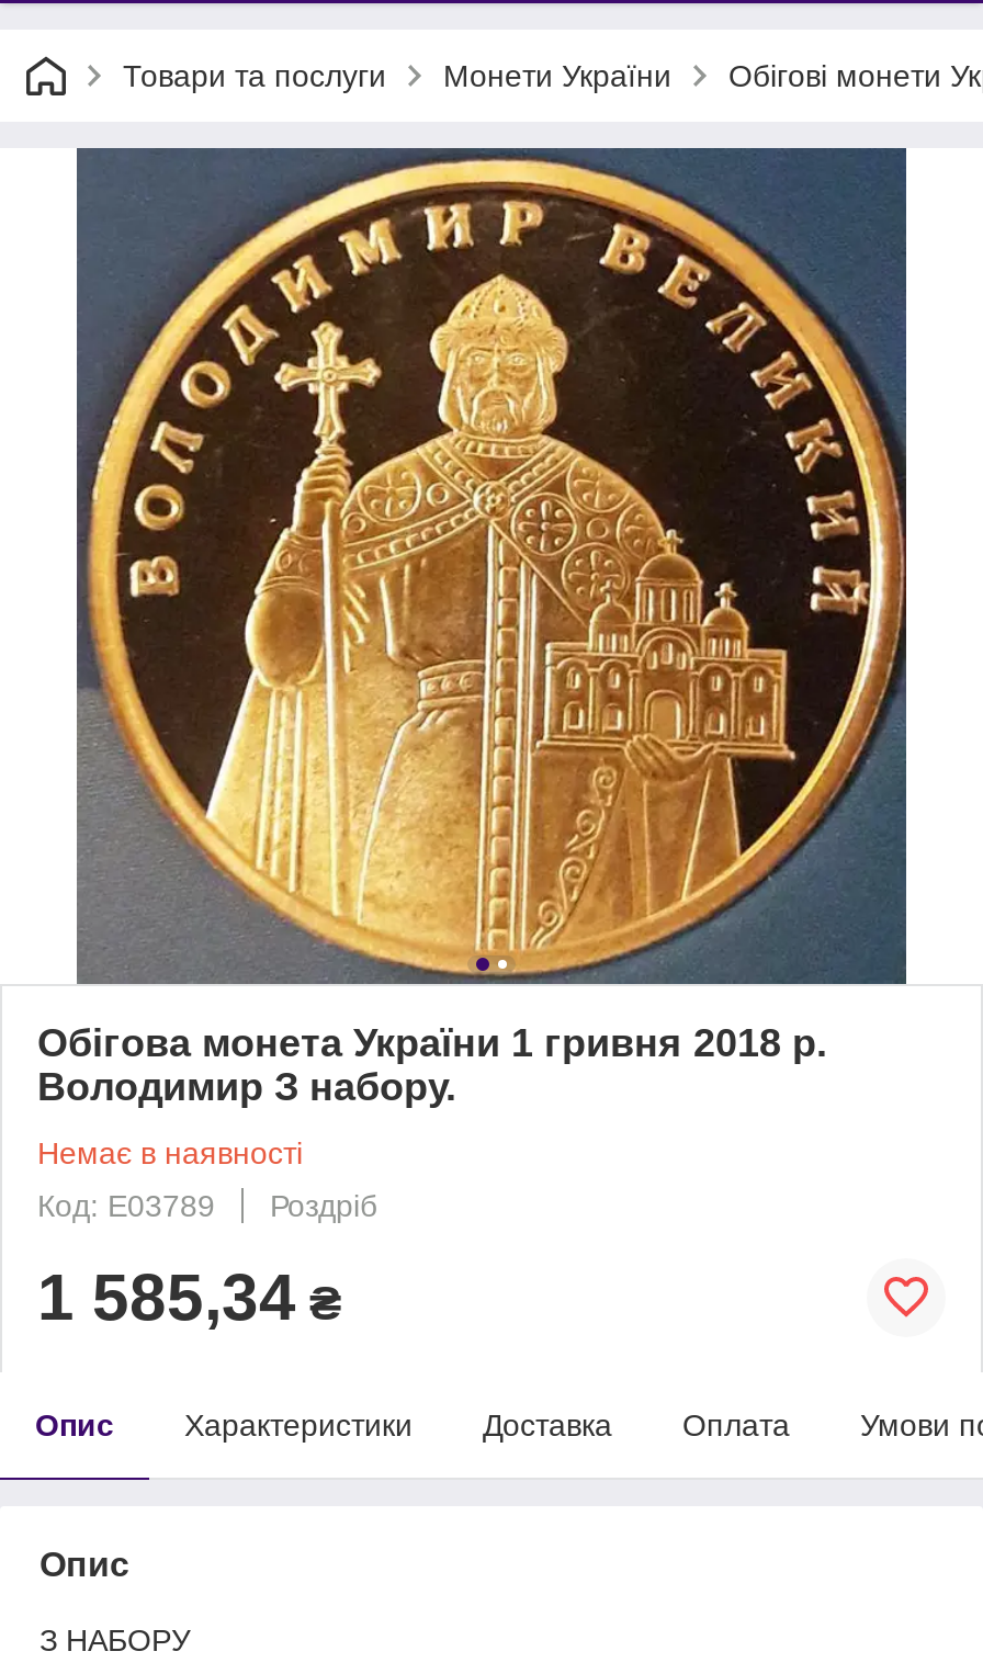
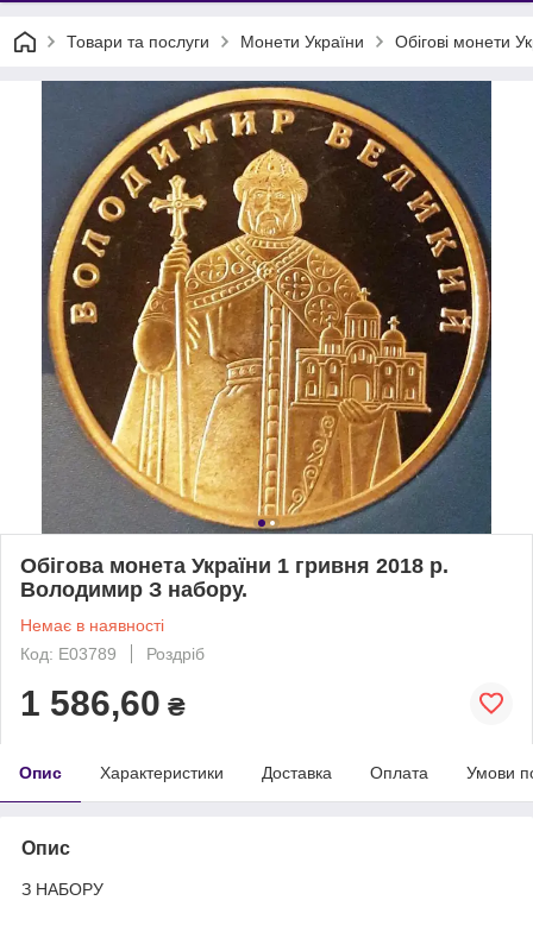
[37,1260,342,1332] 1 585,34 ₴ -> [20,683,186,723] 1 586,60 ₴

